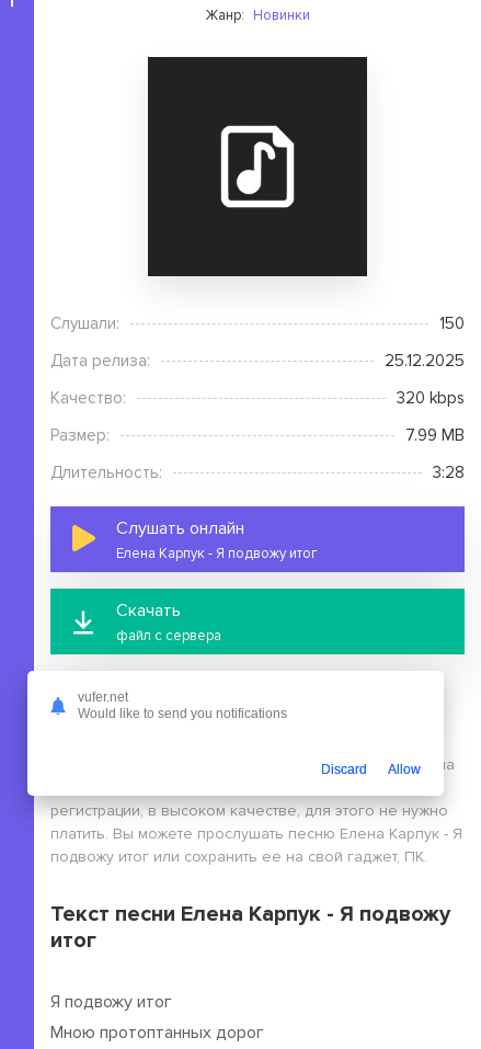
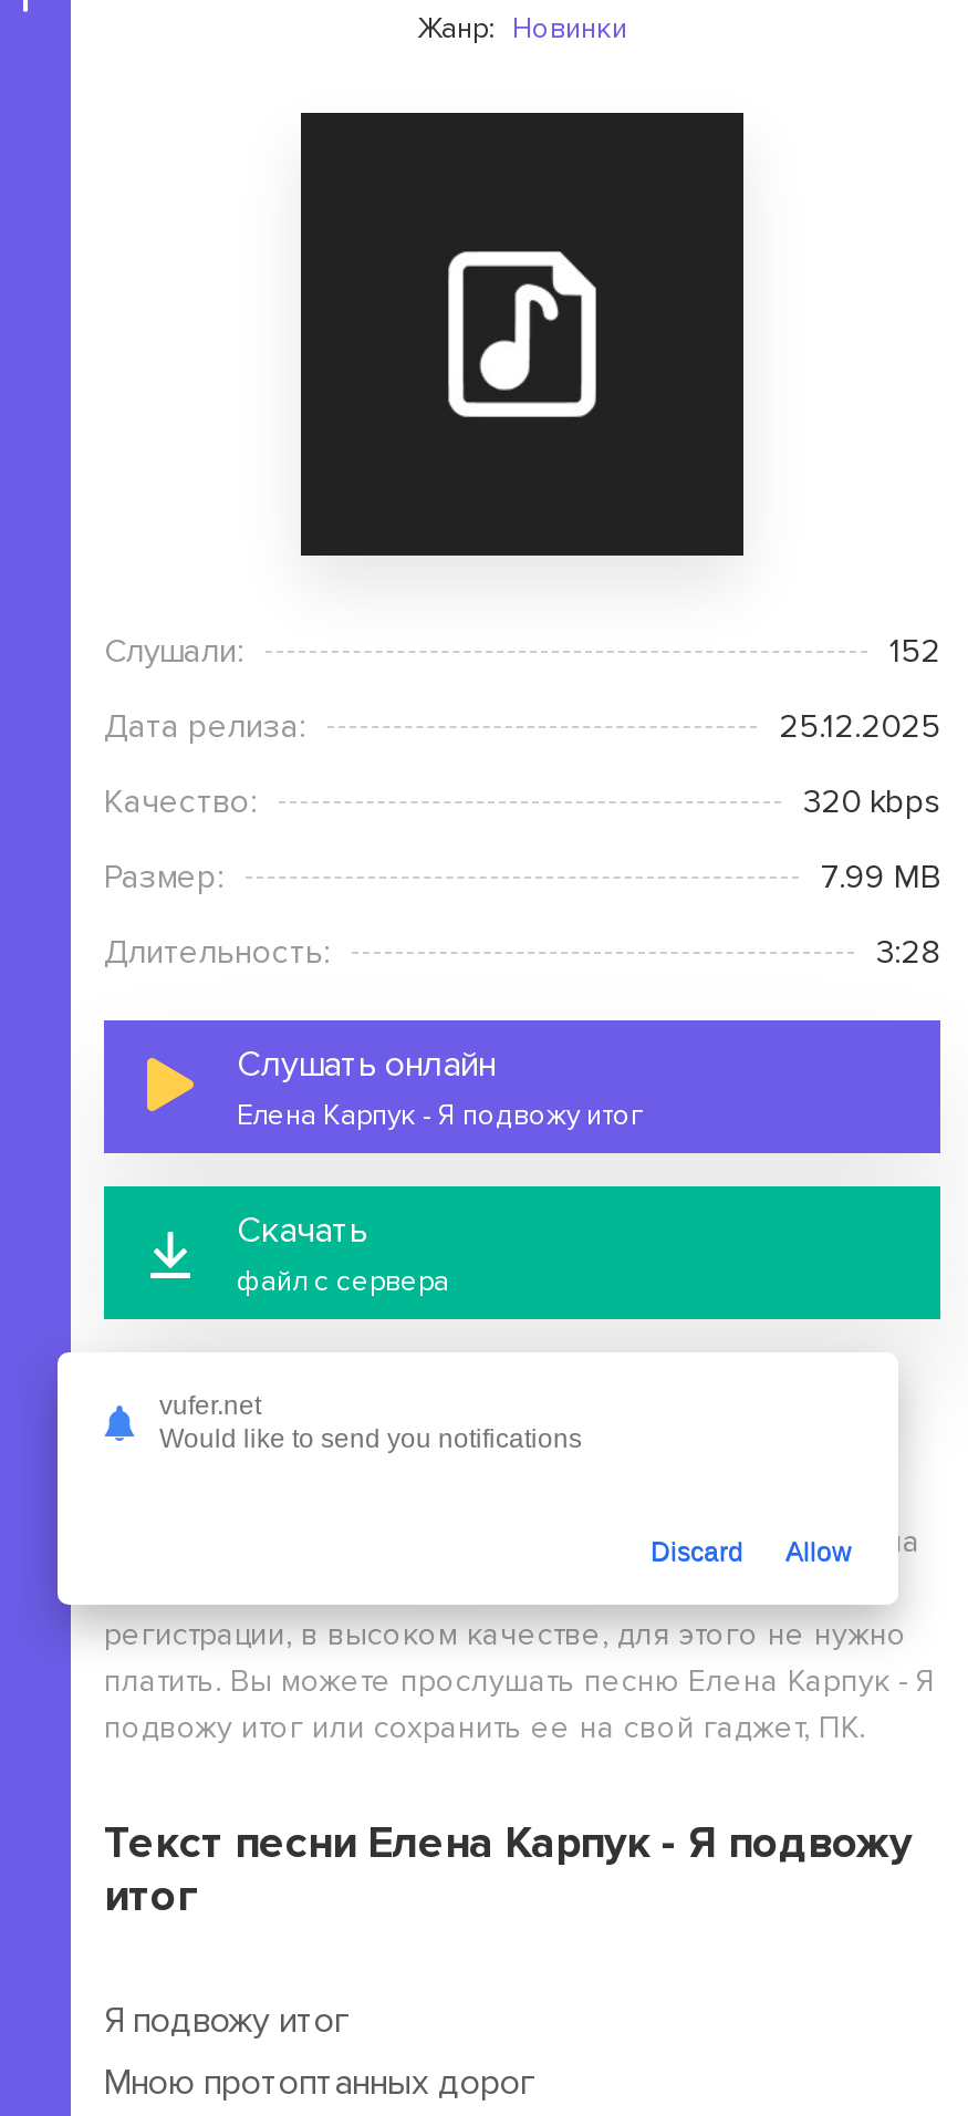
[439,313,465,333] 150 -> [889,631,940,671] 152

